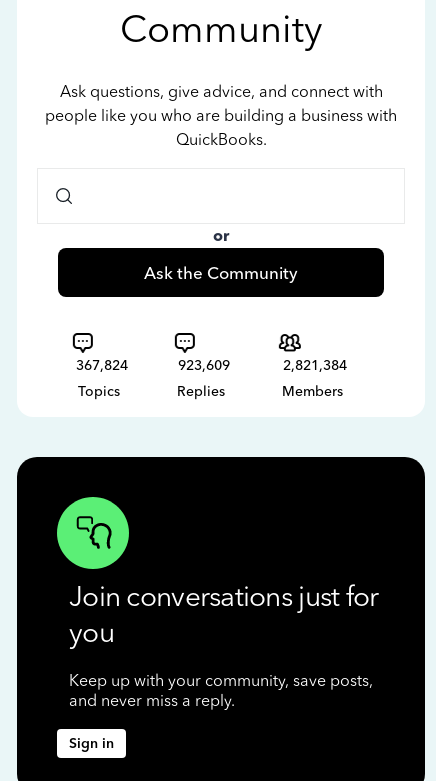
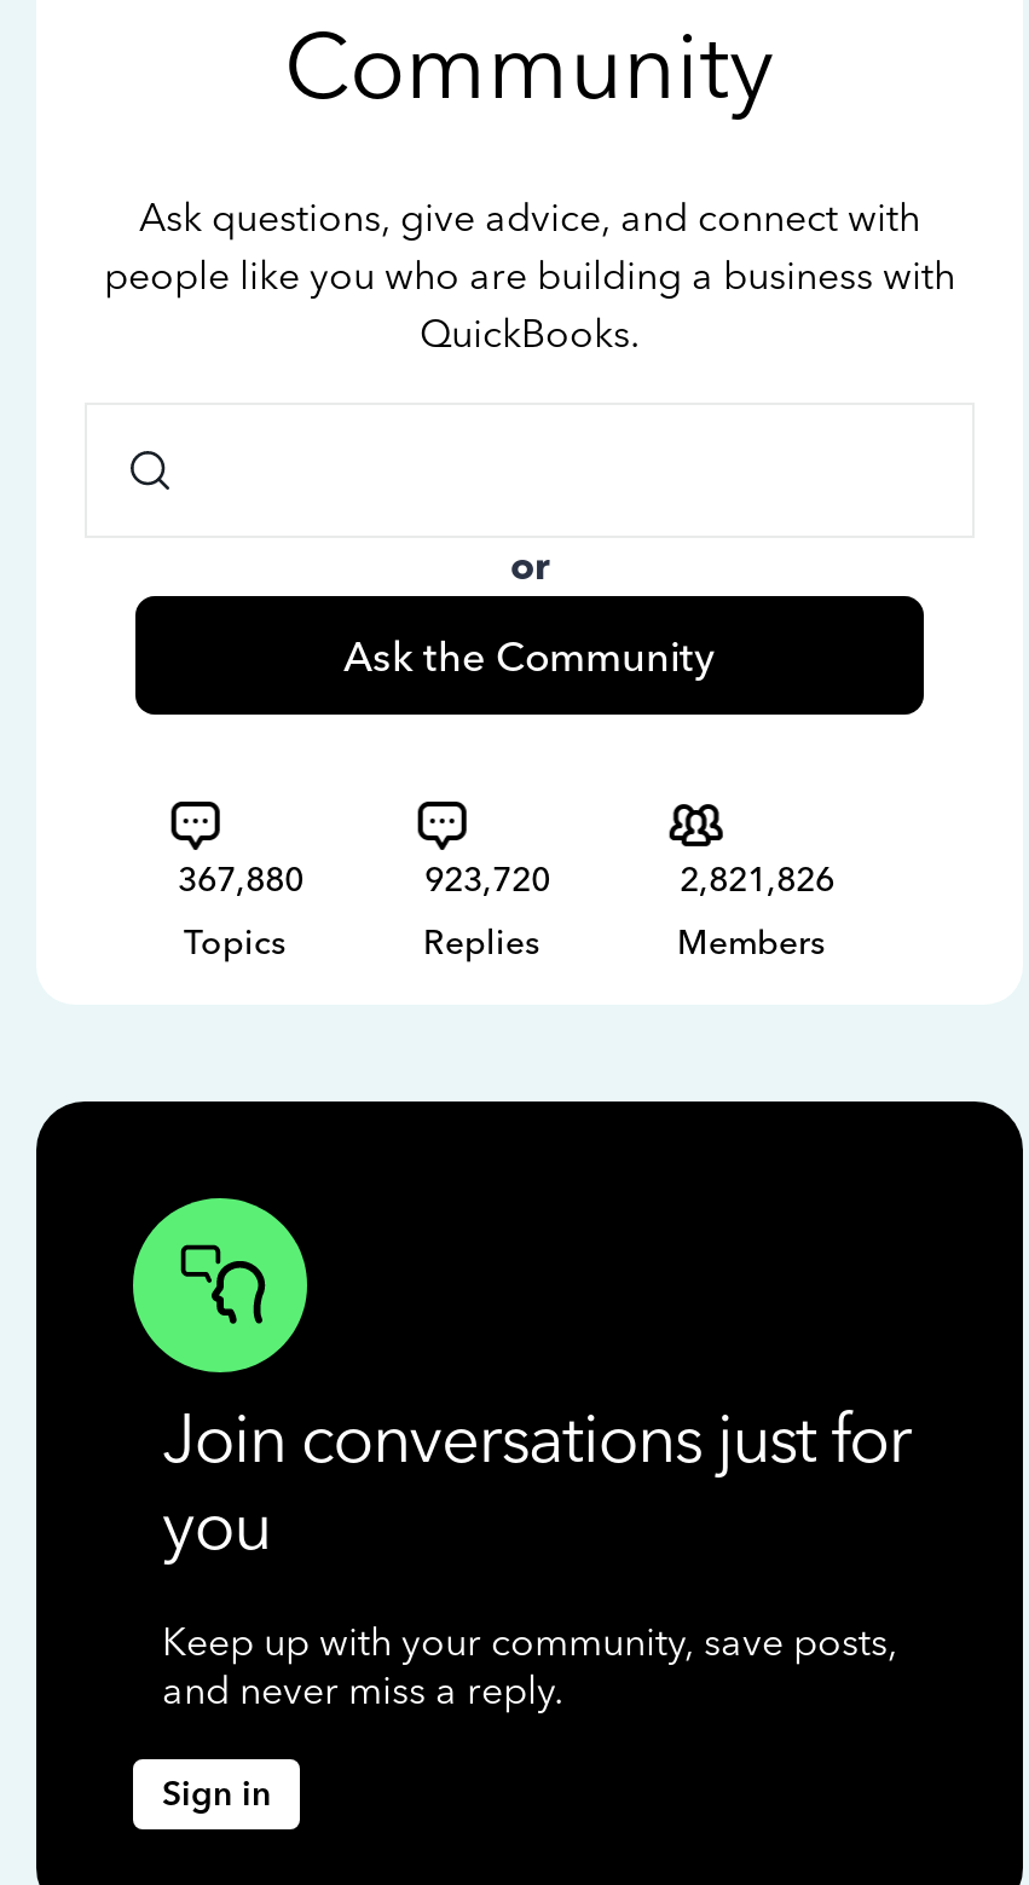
[75,357,127,374] 367,824 -> [178,860,304,901] 367,880
[177,357,229,374] 923,609 -> [424,860,550,901] 923,720
[283,357,347,374] 2,821,384 -> [680,860,834,901] 2,821,826

